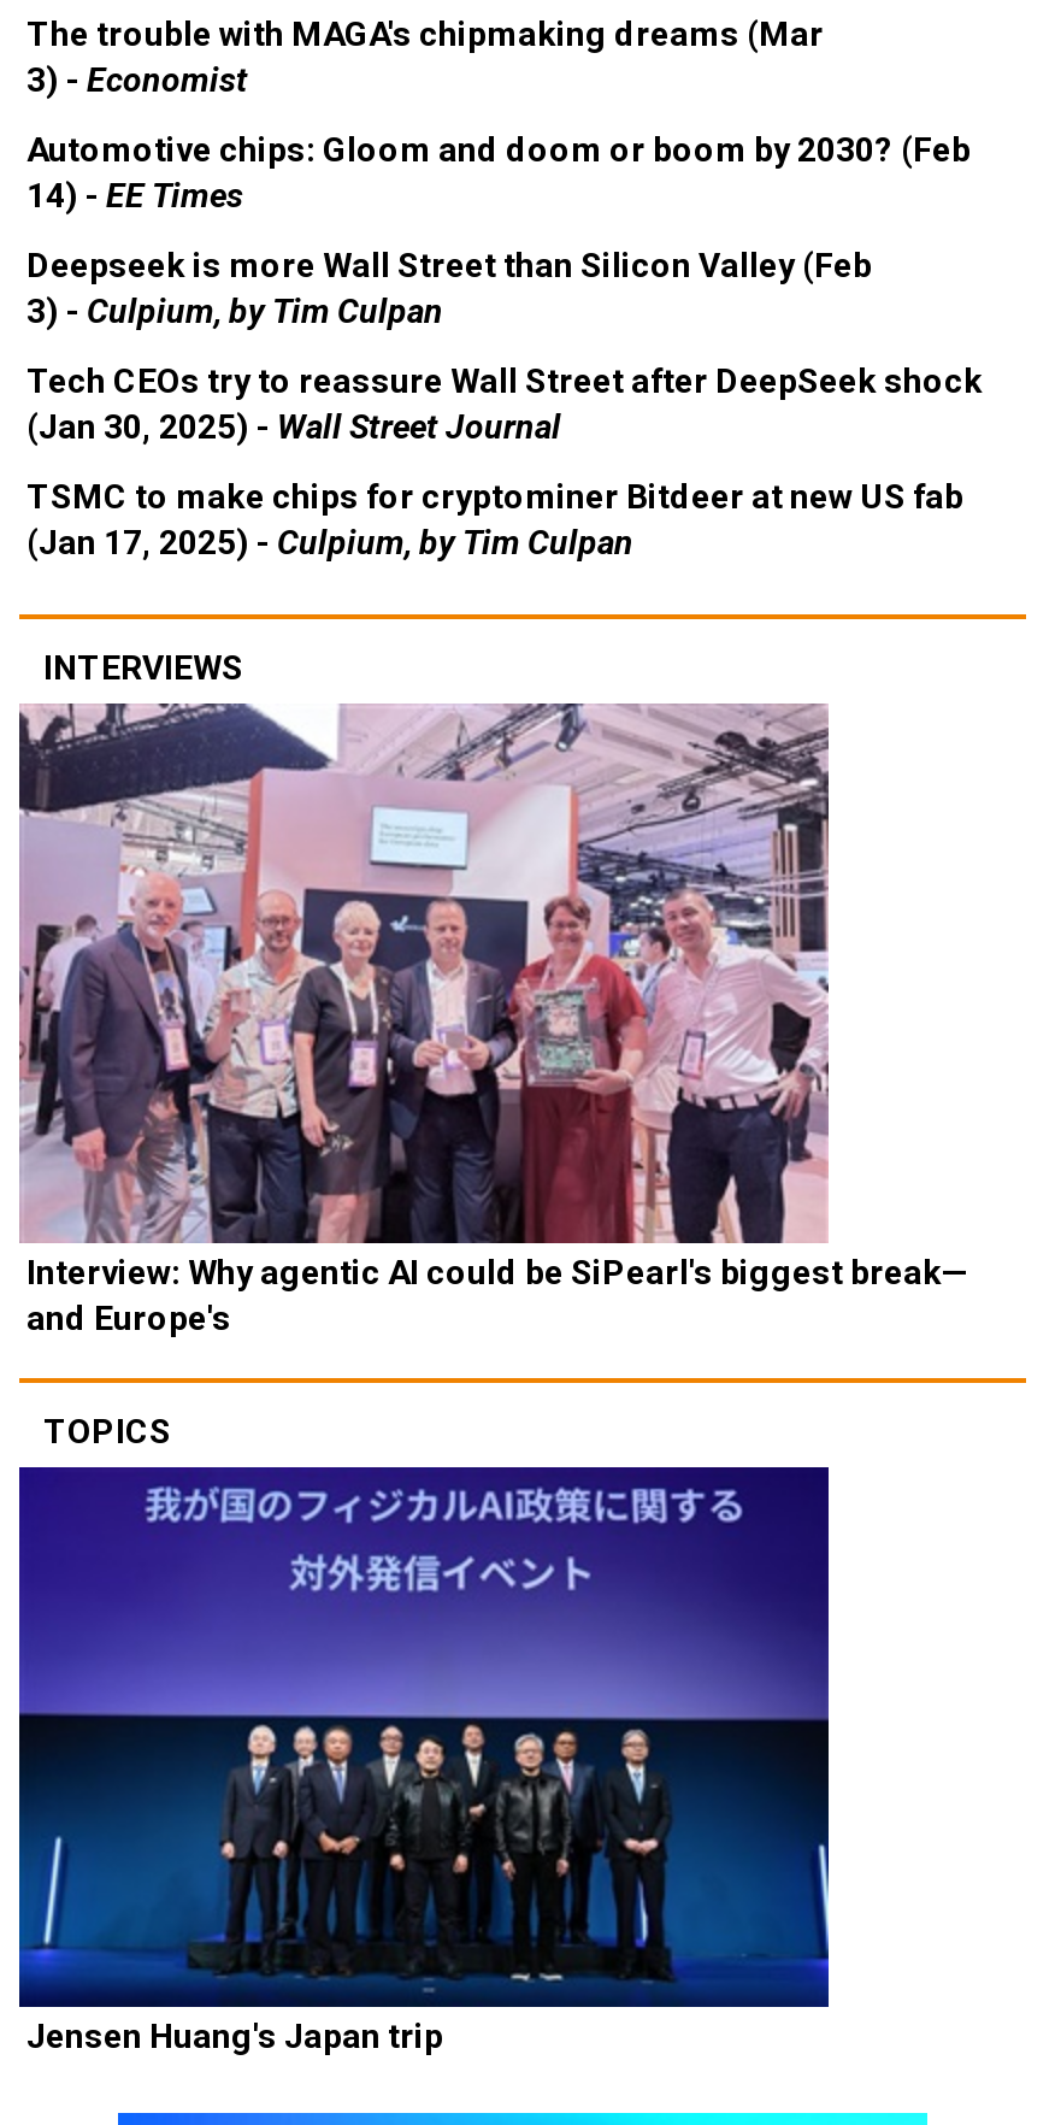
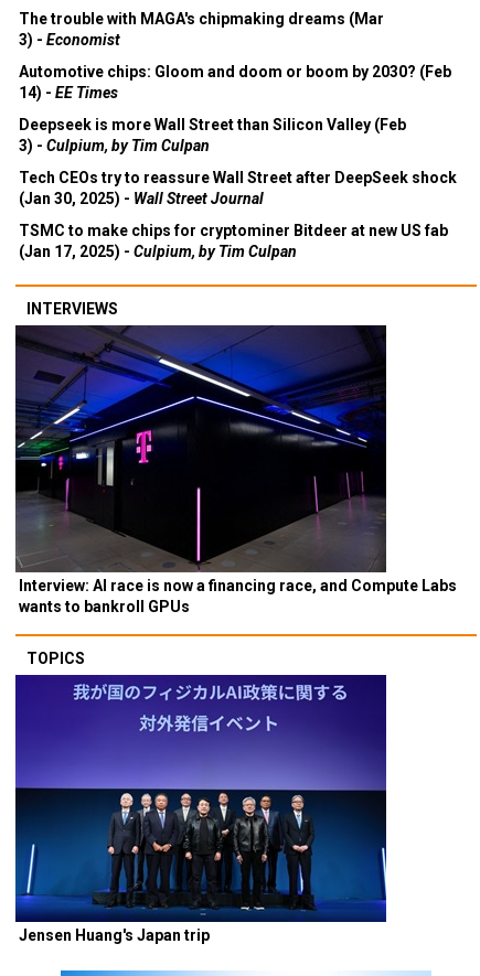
[17,704,968,1337] [image] | Interview: Why agentic AI could be SiPearl's biggest break— | and Europe's -> [14,324,457,615] [image] | Interview: AI race is now a financing race, and Compute Labs | wants to bankroll GPUs

